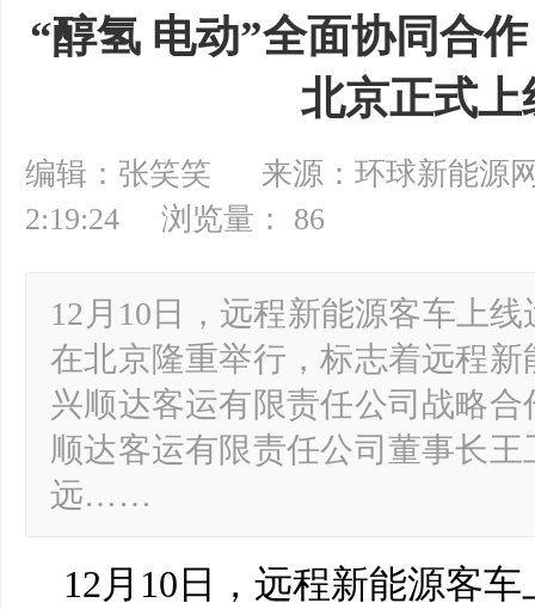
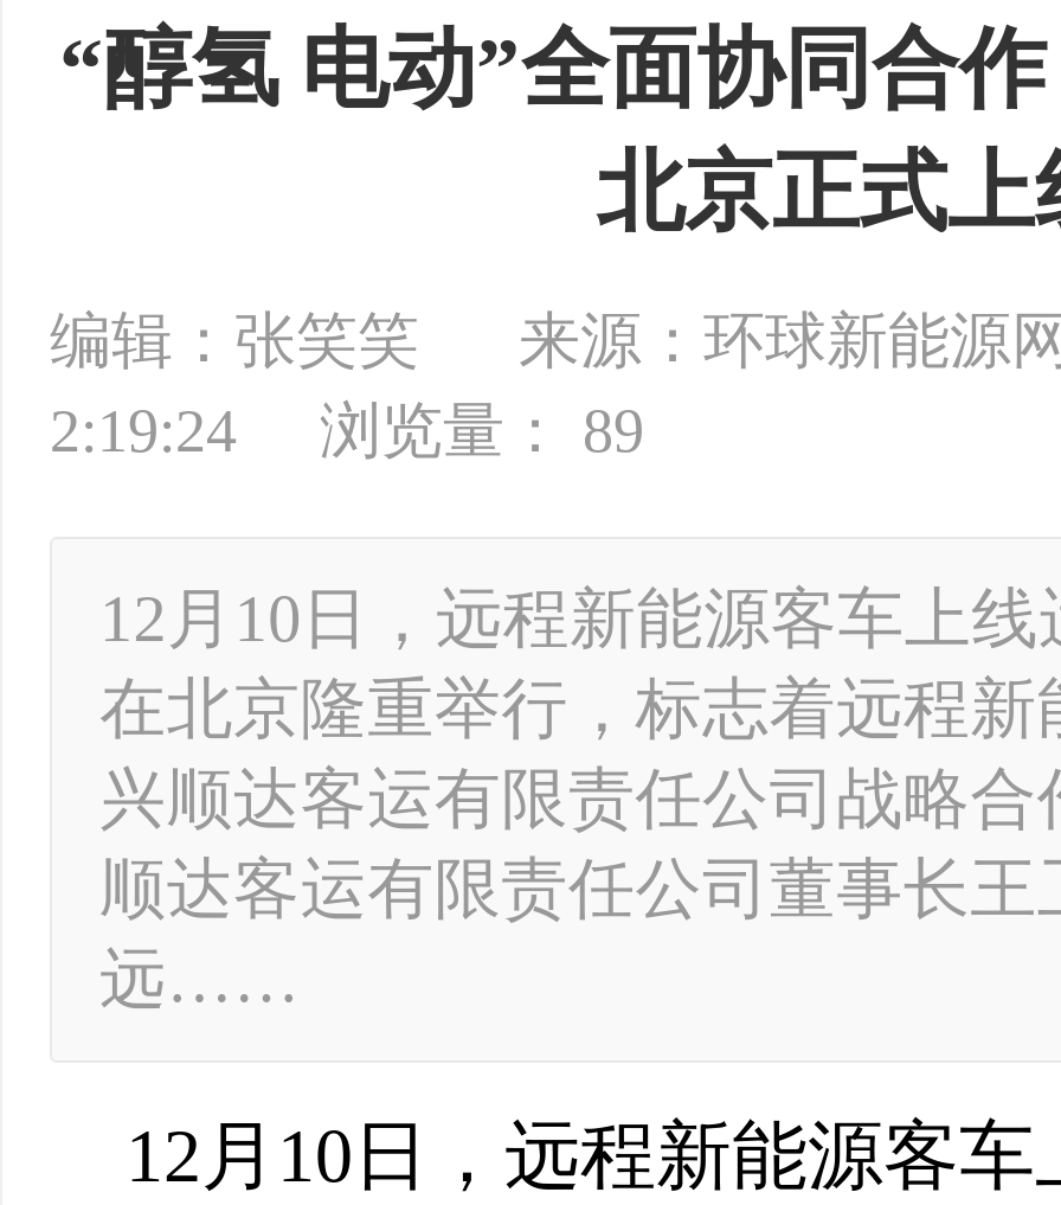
[25,202,325,236] 2:19:24 浏览量： 86 -> [50,397,644,466] 2:19:24 浏览量： 89

